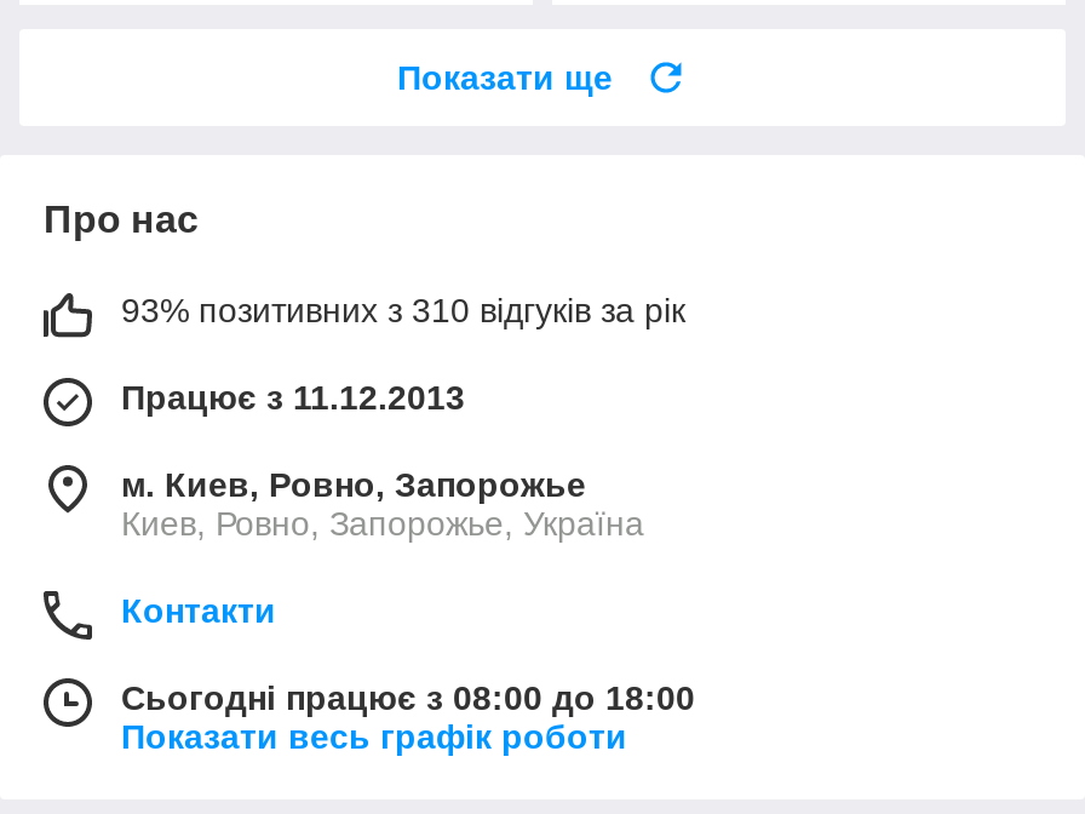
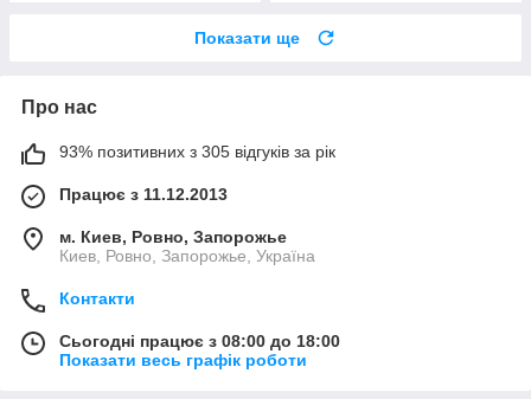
[121,290,685,329] 93% позитивних з 310 відгуків за рік -> [59,142,335,161] 93% позитивних з 305 відгуків за рік

